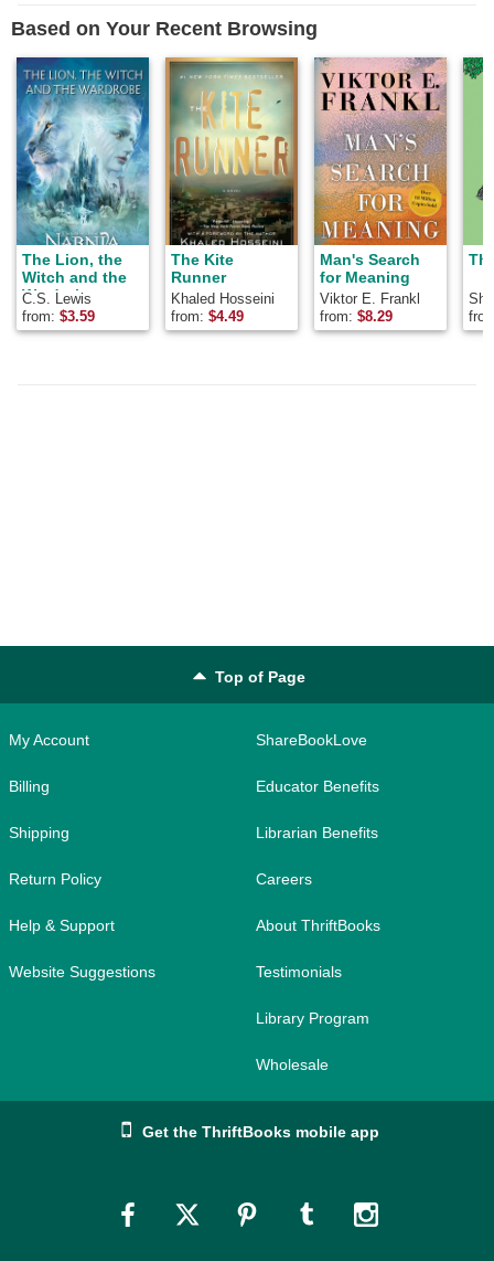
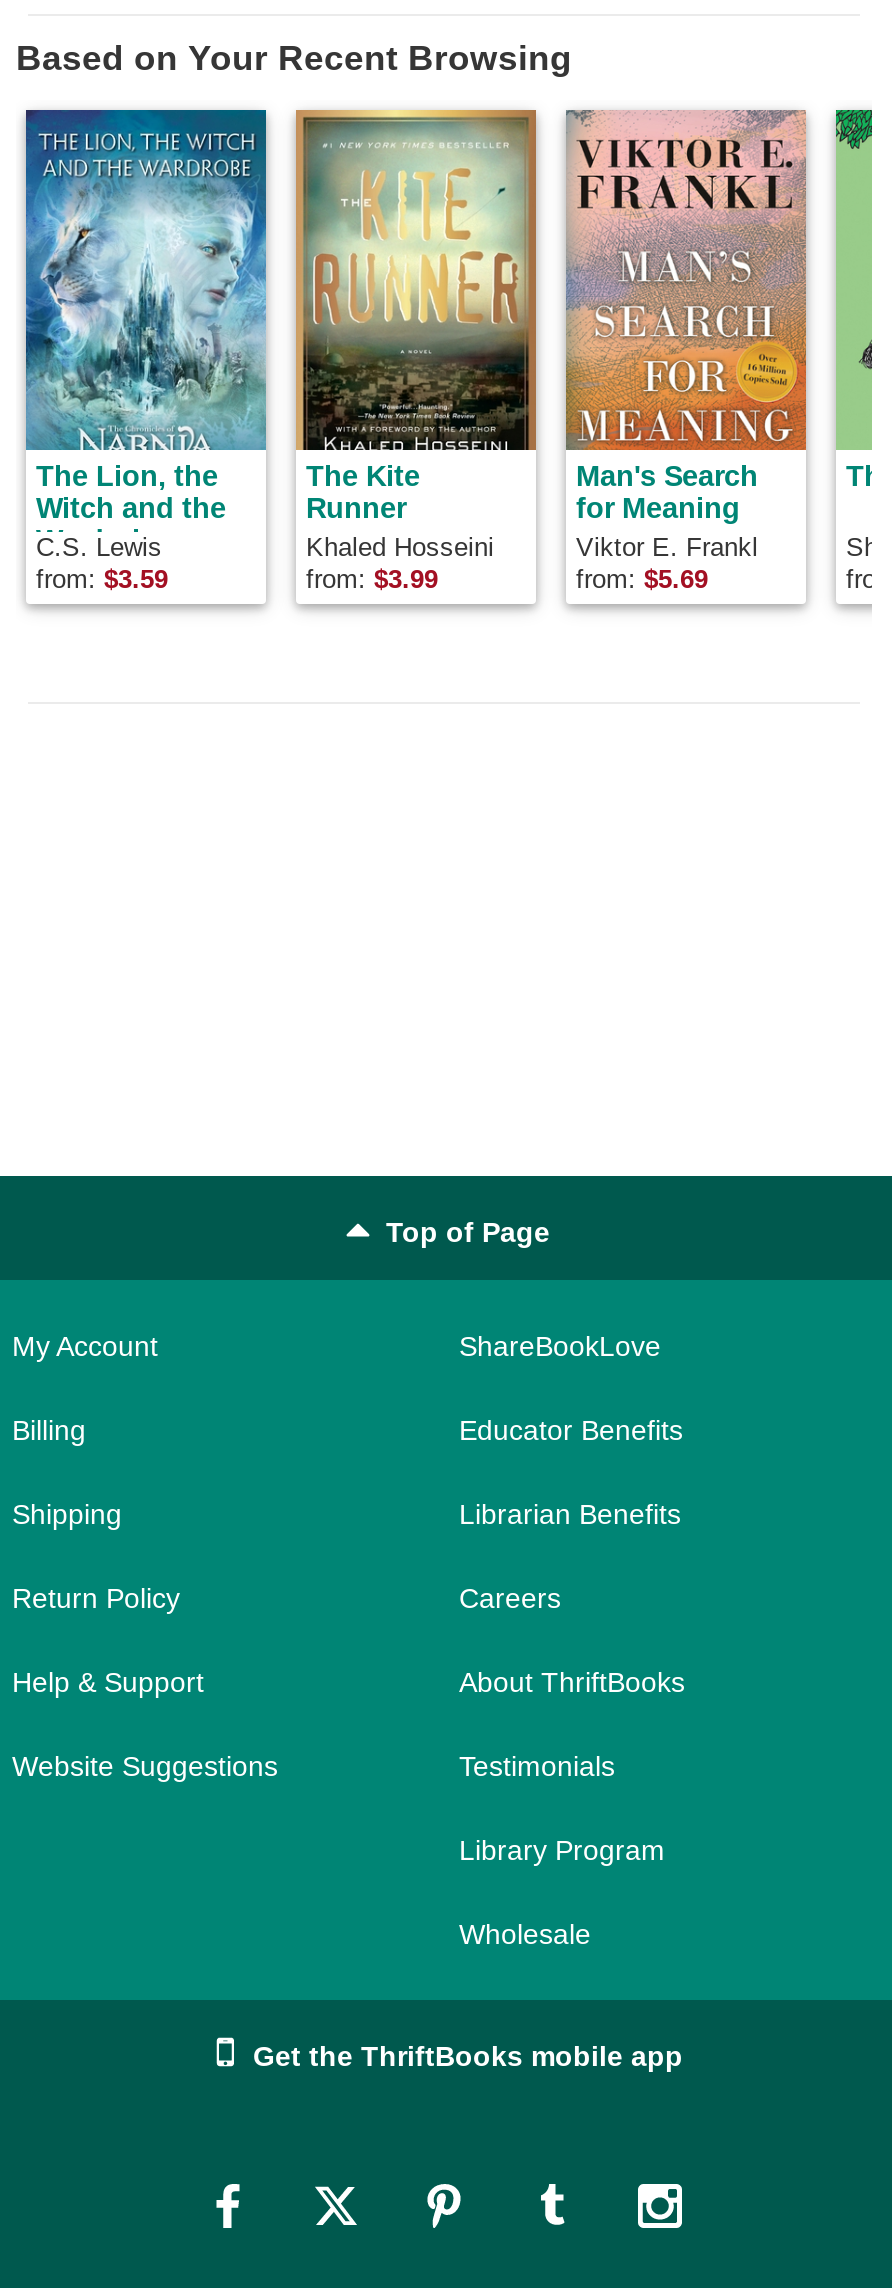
[171,308,244,324] from: $4.49 -> [306,563,438,593] from: $3.99
[320,308,393,324] from: $8.29 -> [576,563,708,593] from: $5.69

